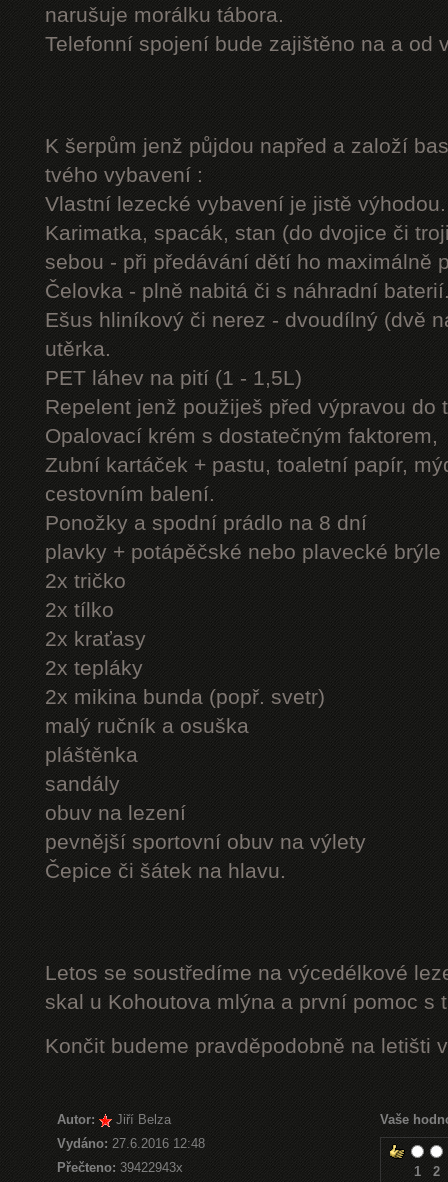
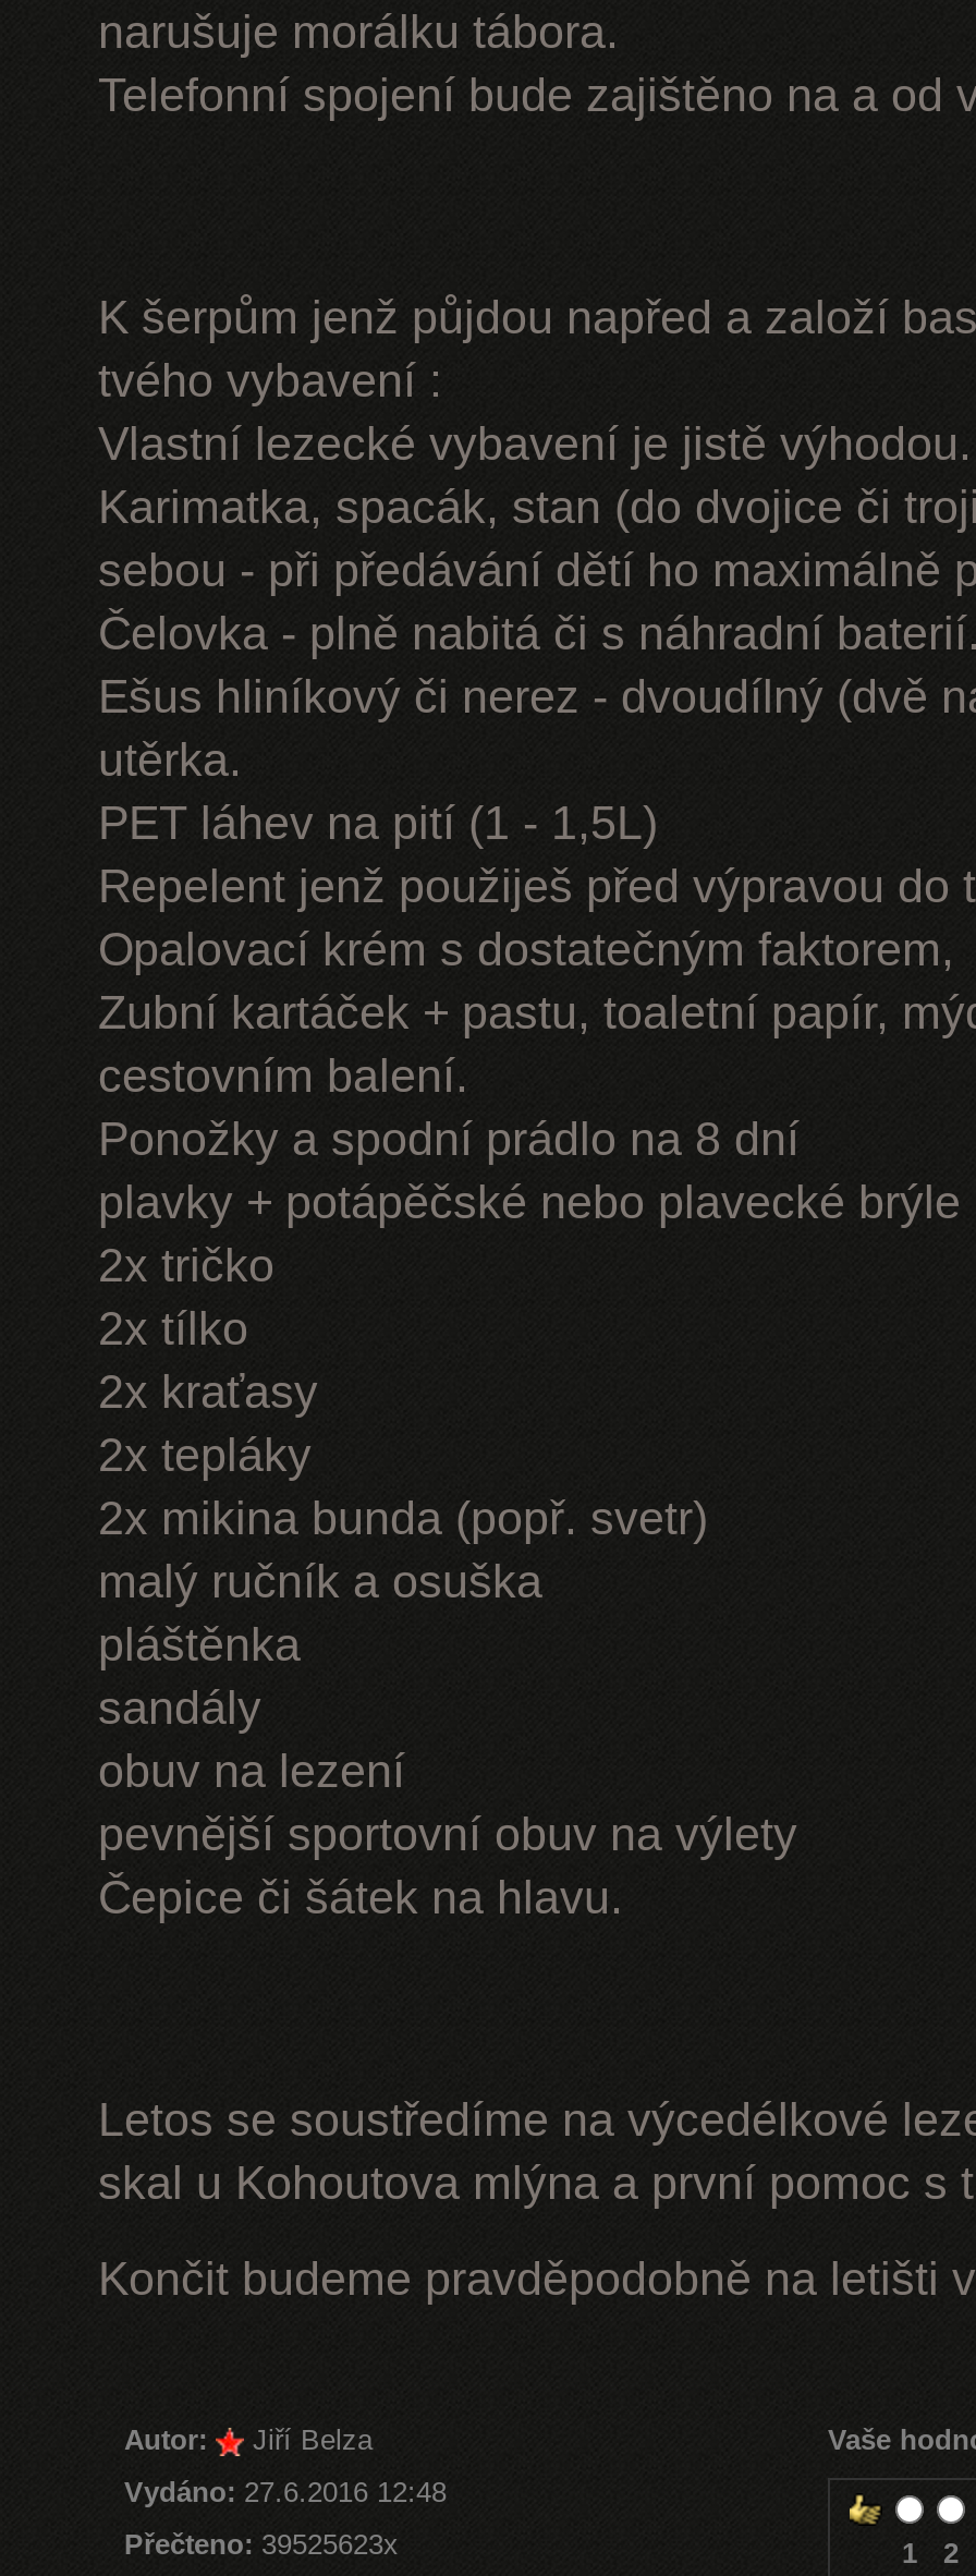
[57,1160,183,1175] Přečteno: 39422943x -> [124,2528,399,2561] Přečteno: 39525623x

